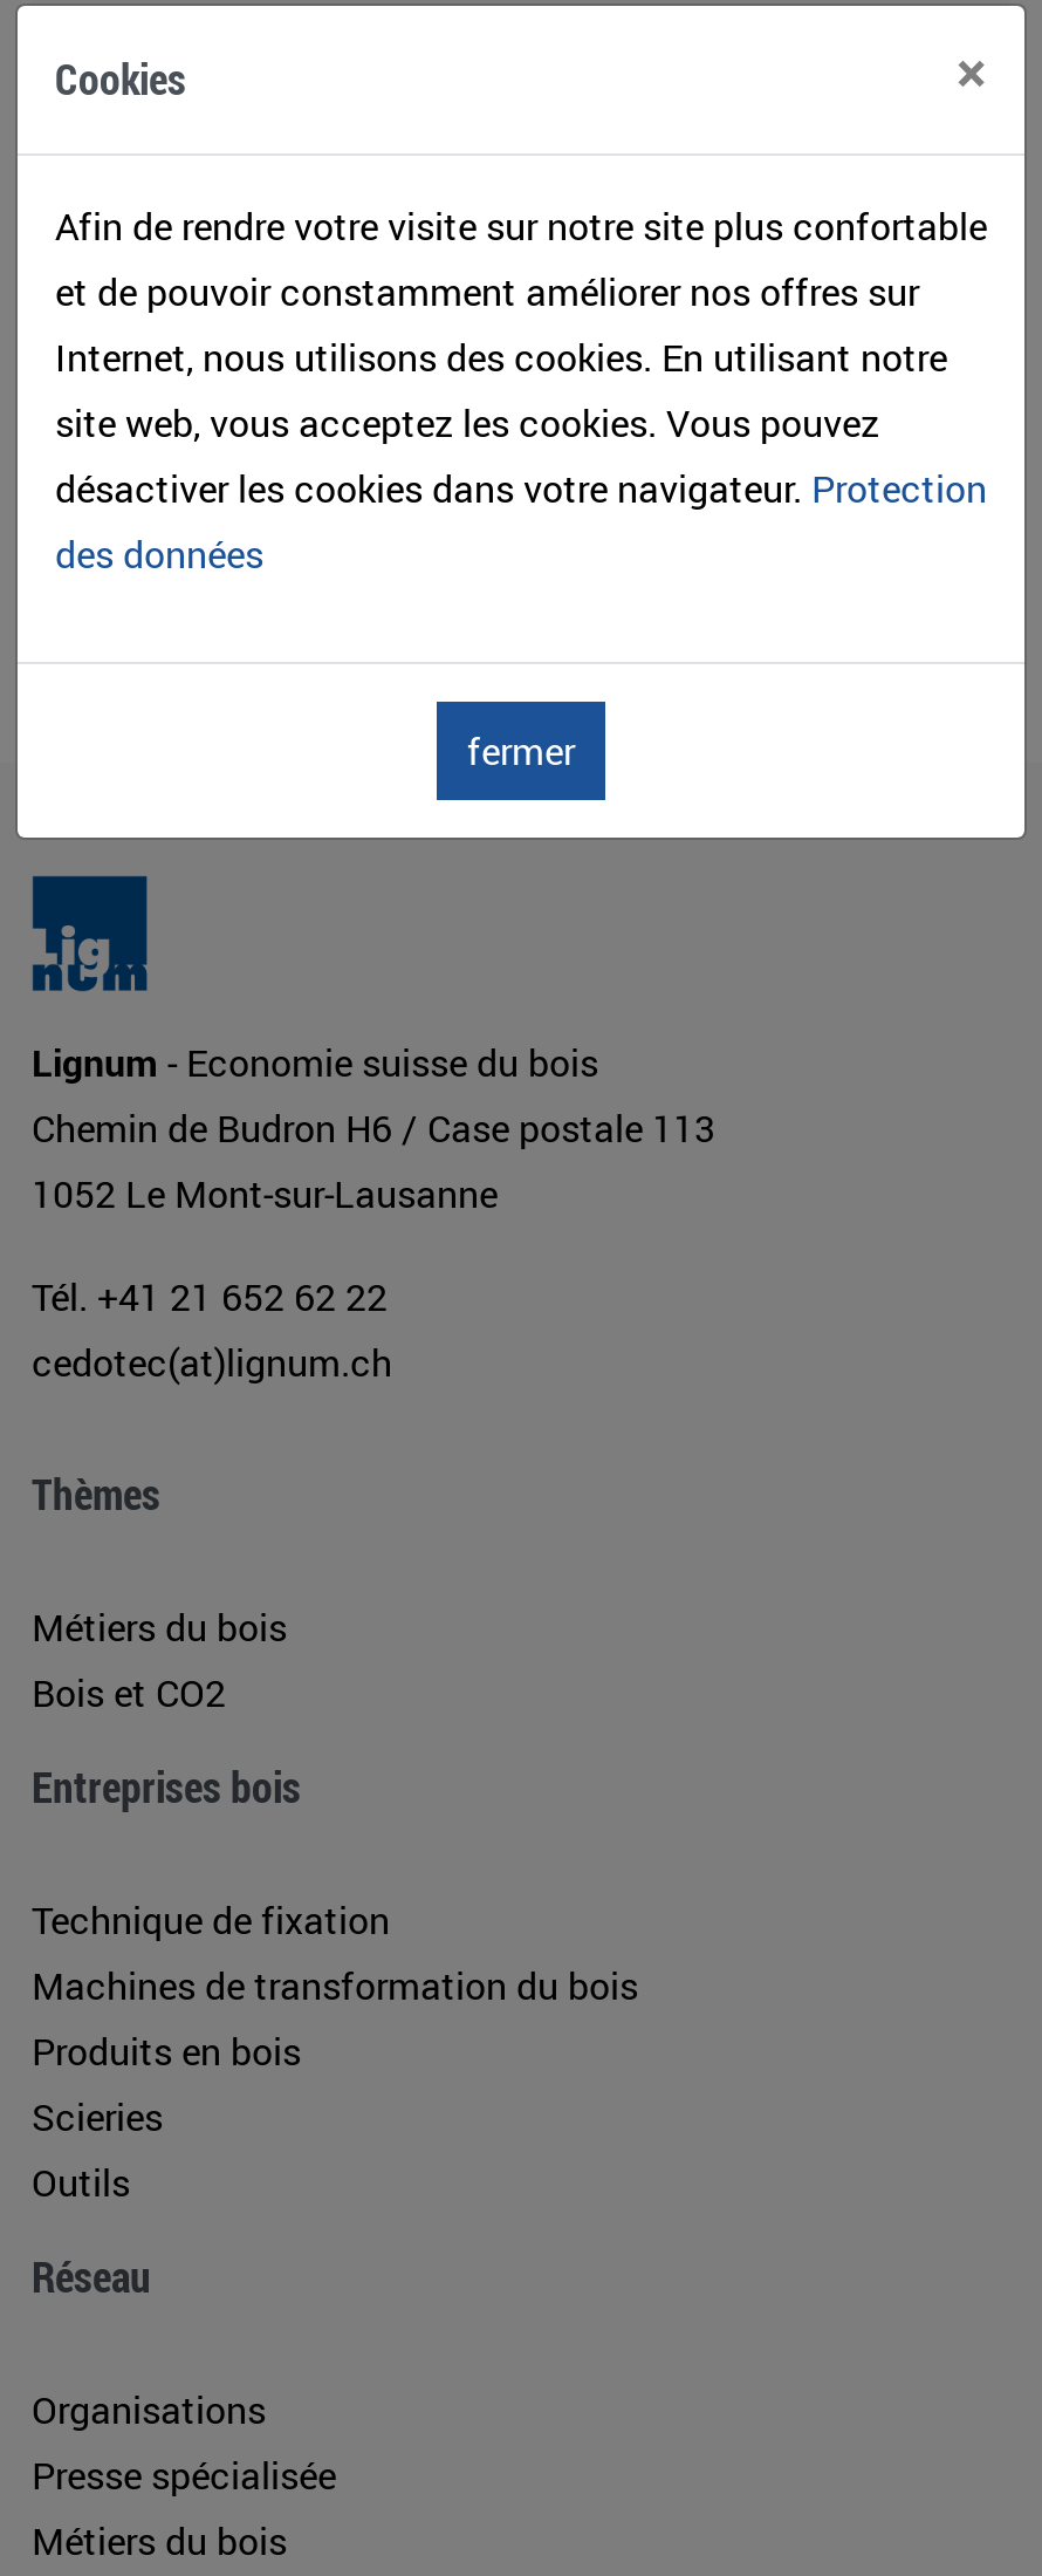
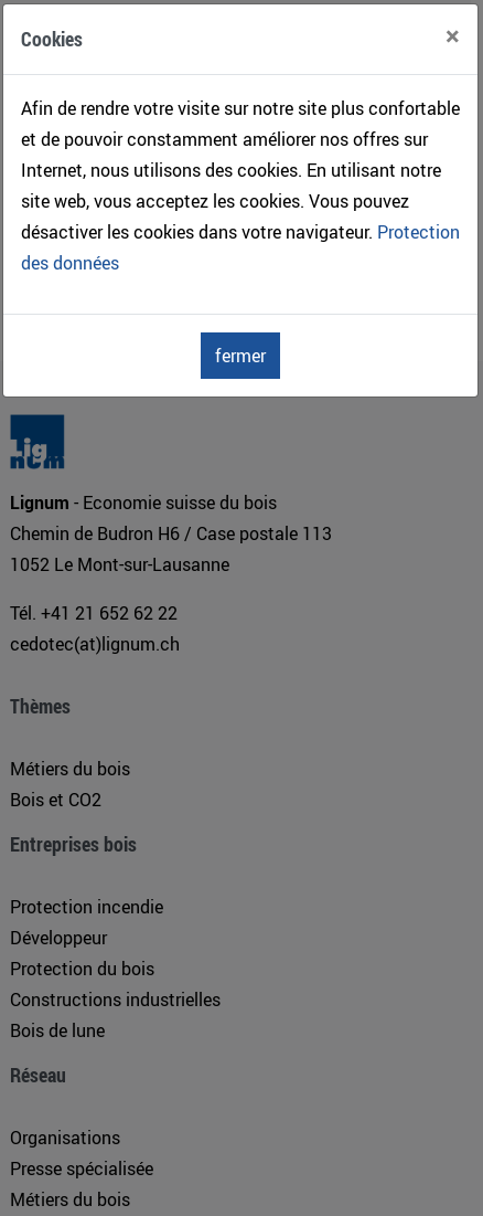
[32,1895,638,2209] Technique de fixation | Machines de transformation du bois | Produits en bois | Scieries | Outils -> [10,895,221,1043] Protection incendie | Développeur | Protection du bois | Constructions industrielles | Bois de lune

